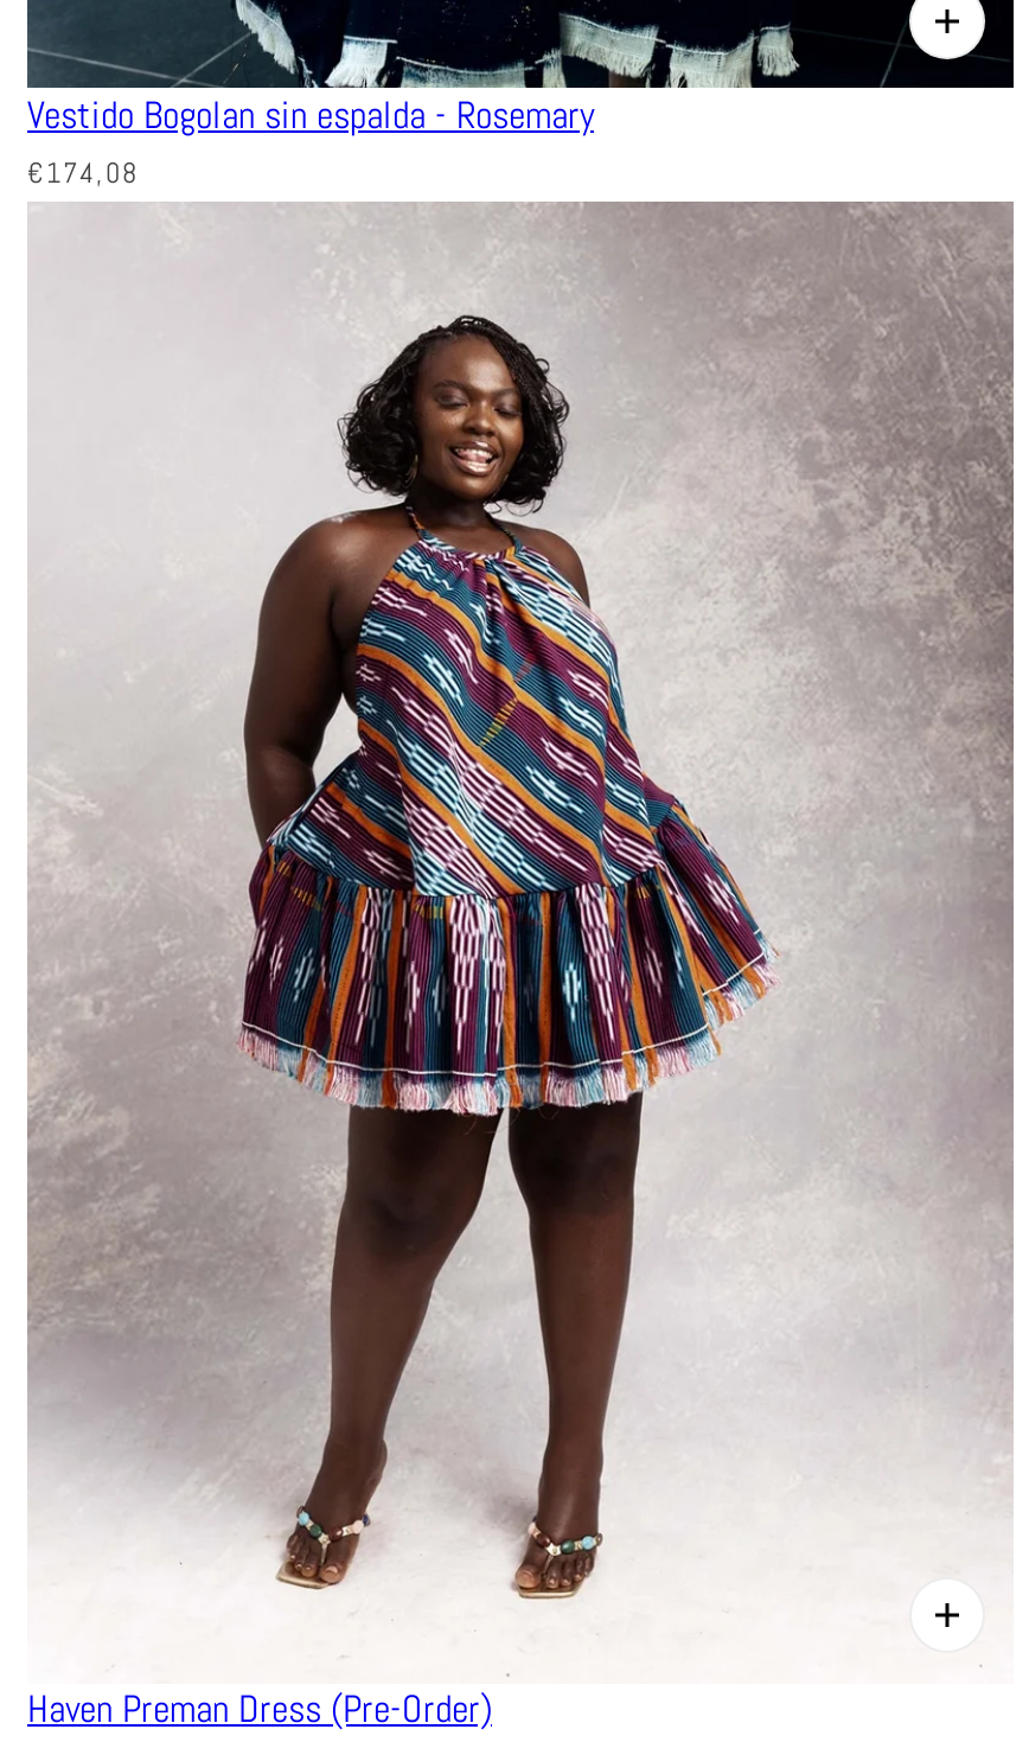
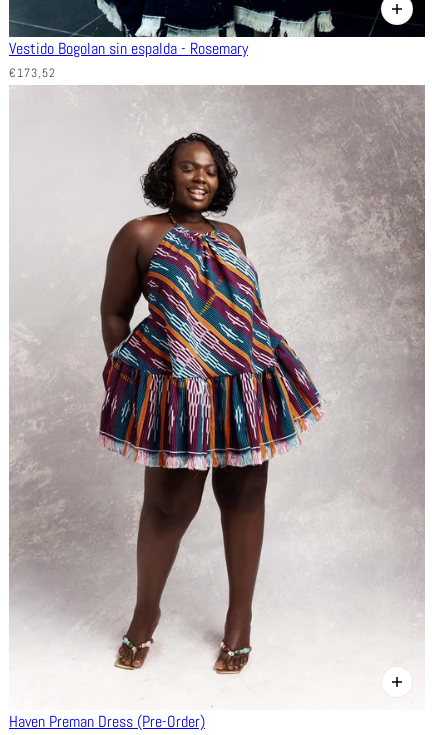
[27,154,139,192] €174,08 -> [9,65,56,81] €173,52

